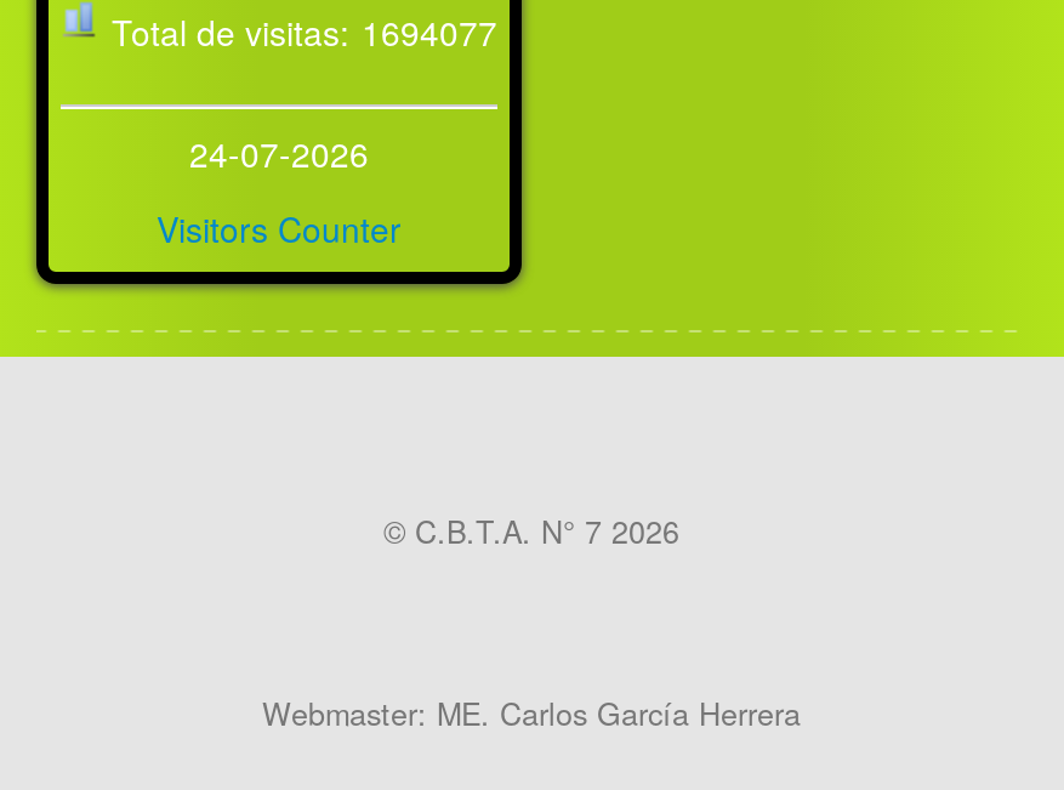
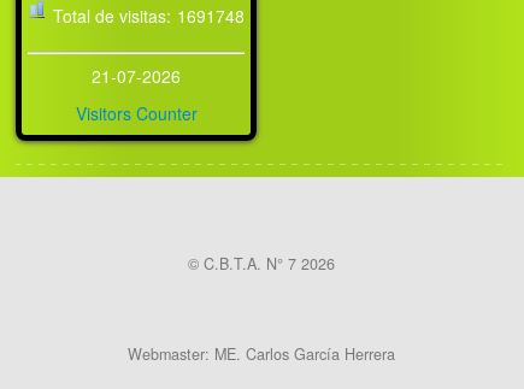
[112,7,497,55] Total de visitas: 1694077 -> [53,3,245,27] Total de visitas: 1691748
[189,128,369,176] 24-07-2026 -> [92,63,181,88] 21-07-2026

